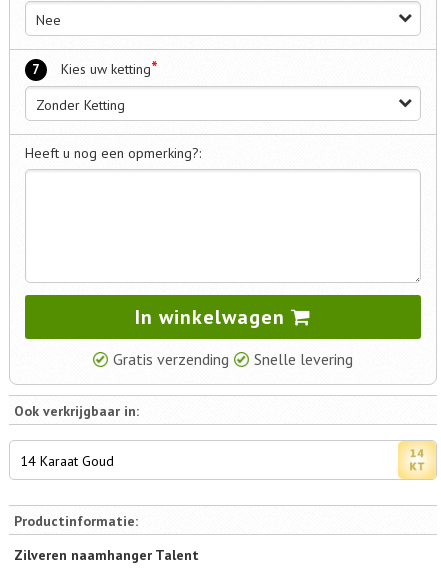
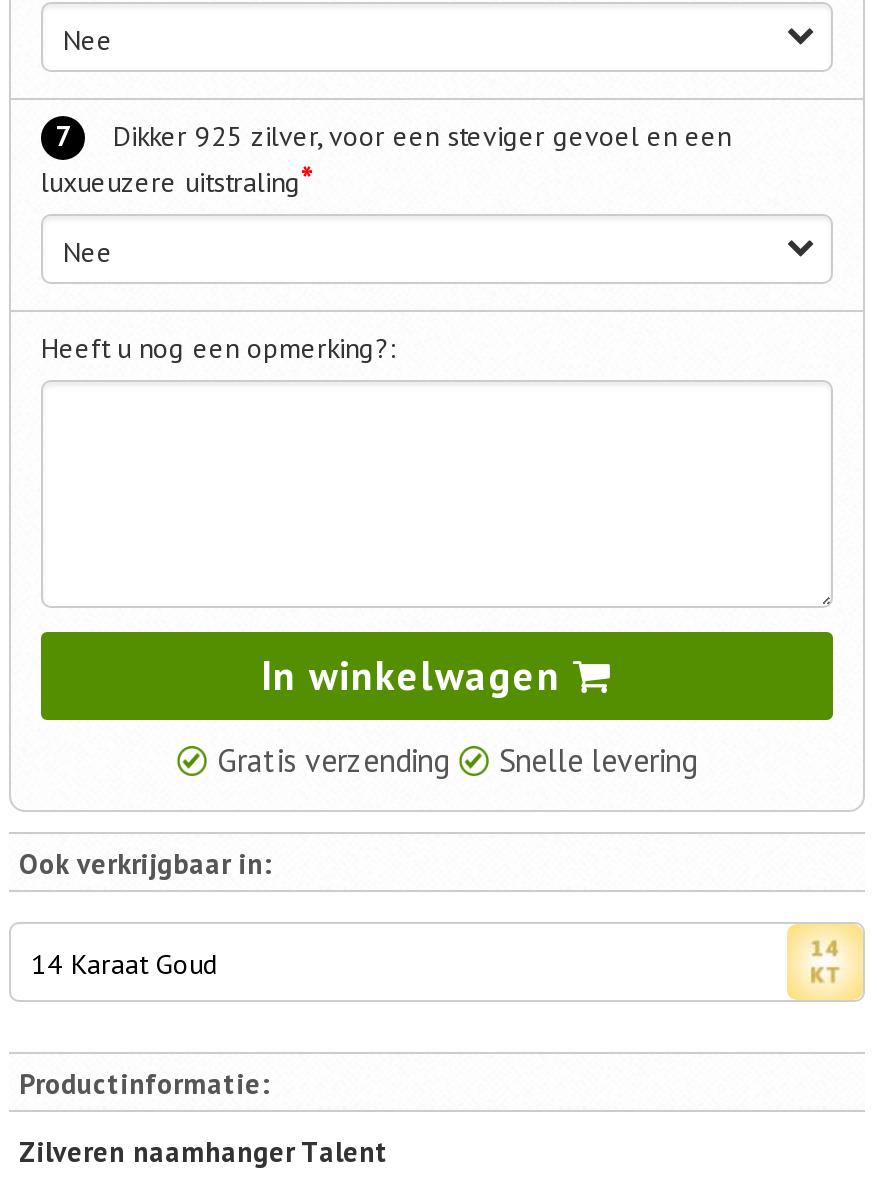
[61,57,158,79] Kies uw ketting* -> [41,118,731,202] Dikker 925 zilver, voor een steviger gevoel en een | luxueuzere uitstraling*
[36,96,125,114] Zonder Ketting -> [63,234,113,270] Nee

